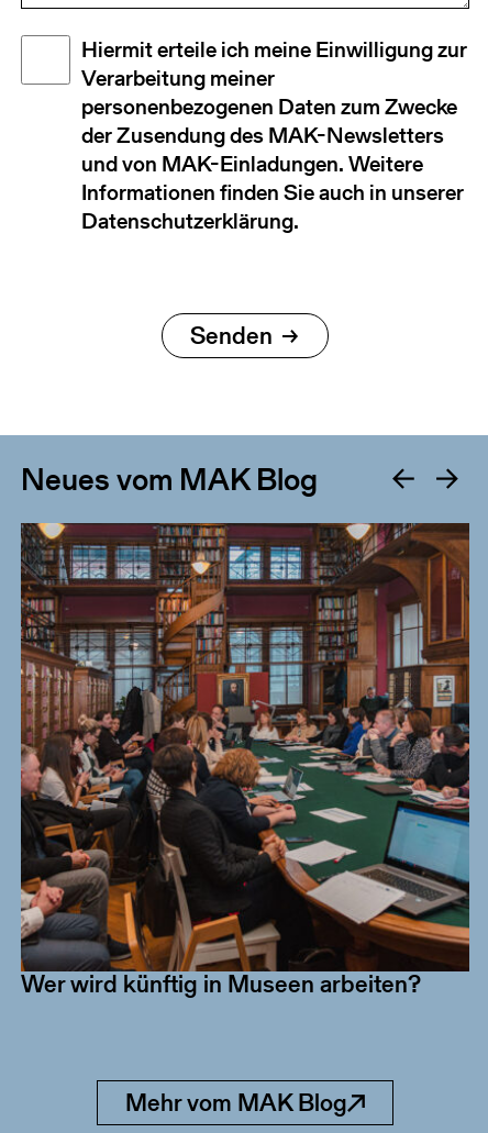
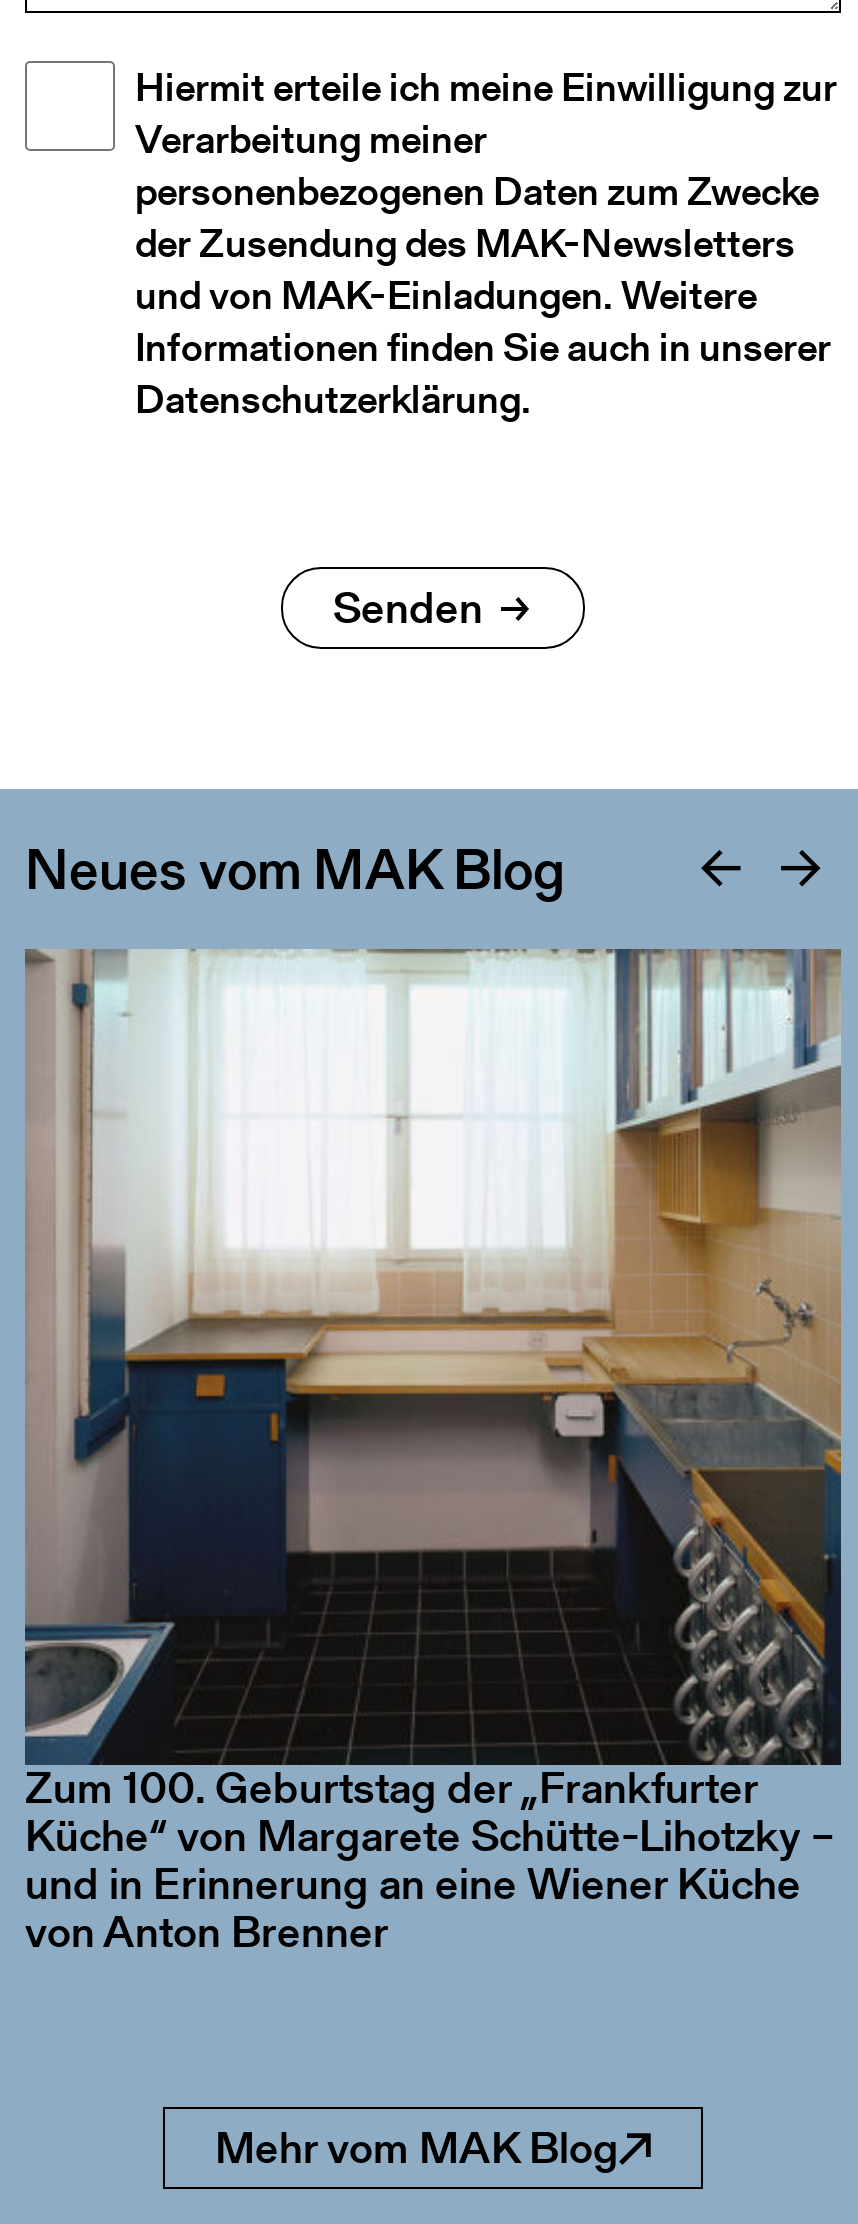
[20,522,470,907] [image] -> [25,949,843,1765] [image]
[21,968,421,1002] Wer wird künftig in Museen arbeiten? -> [25,1758,835,1964] Zum 100. Geburtstag der „Frankfurter | Küche“ von Margarete Schütte-Lihotzky – | und in Erinnerung an eine Wiener Küche | von Anton Brenner

